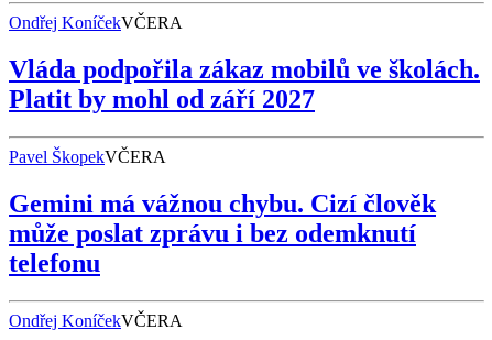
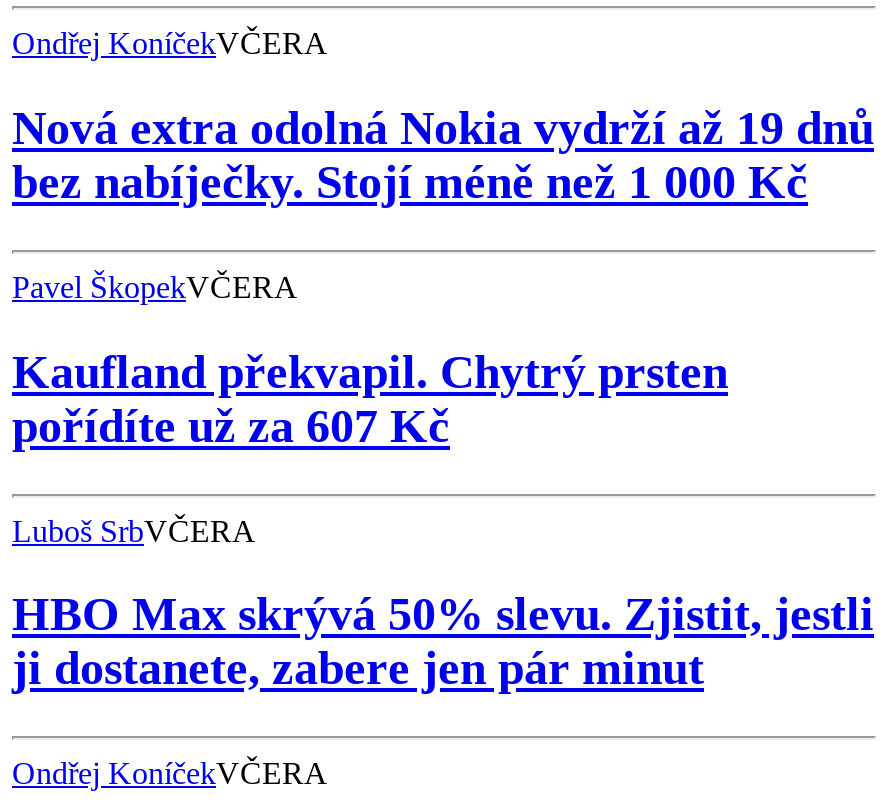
[9,55,480,114] Vláda podpořila zákaz mobilů ve školách. | Platit by mohl od září 2027 -> [12,101,874,207] Nová extra odolná Nokia vydrží až 19 dnů | bez nabíječky. Stojí méně než 1 000 Kč
[9,189,436,277] Gemini má vážnou chybu. Cizí člověk | může poslat zprávu i bez odemknutí | telefonu -> [12,345,874,695] Kaufland překvapil. Chytrý prsten | pořídíte už za 607 Kč | Luboš SrbVČERA | HBO Max skrývá 50% slevu. Zjistit, jestli | ji dostanete, zabere jen pár minut

